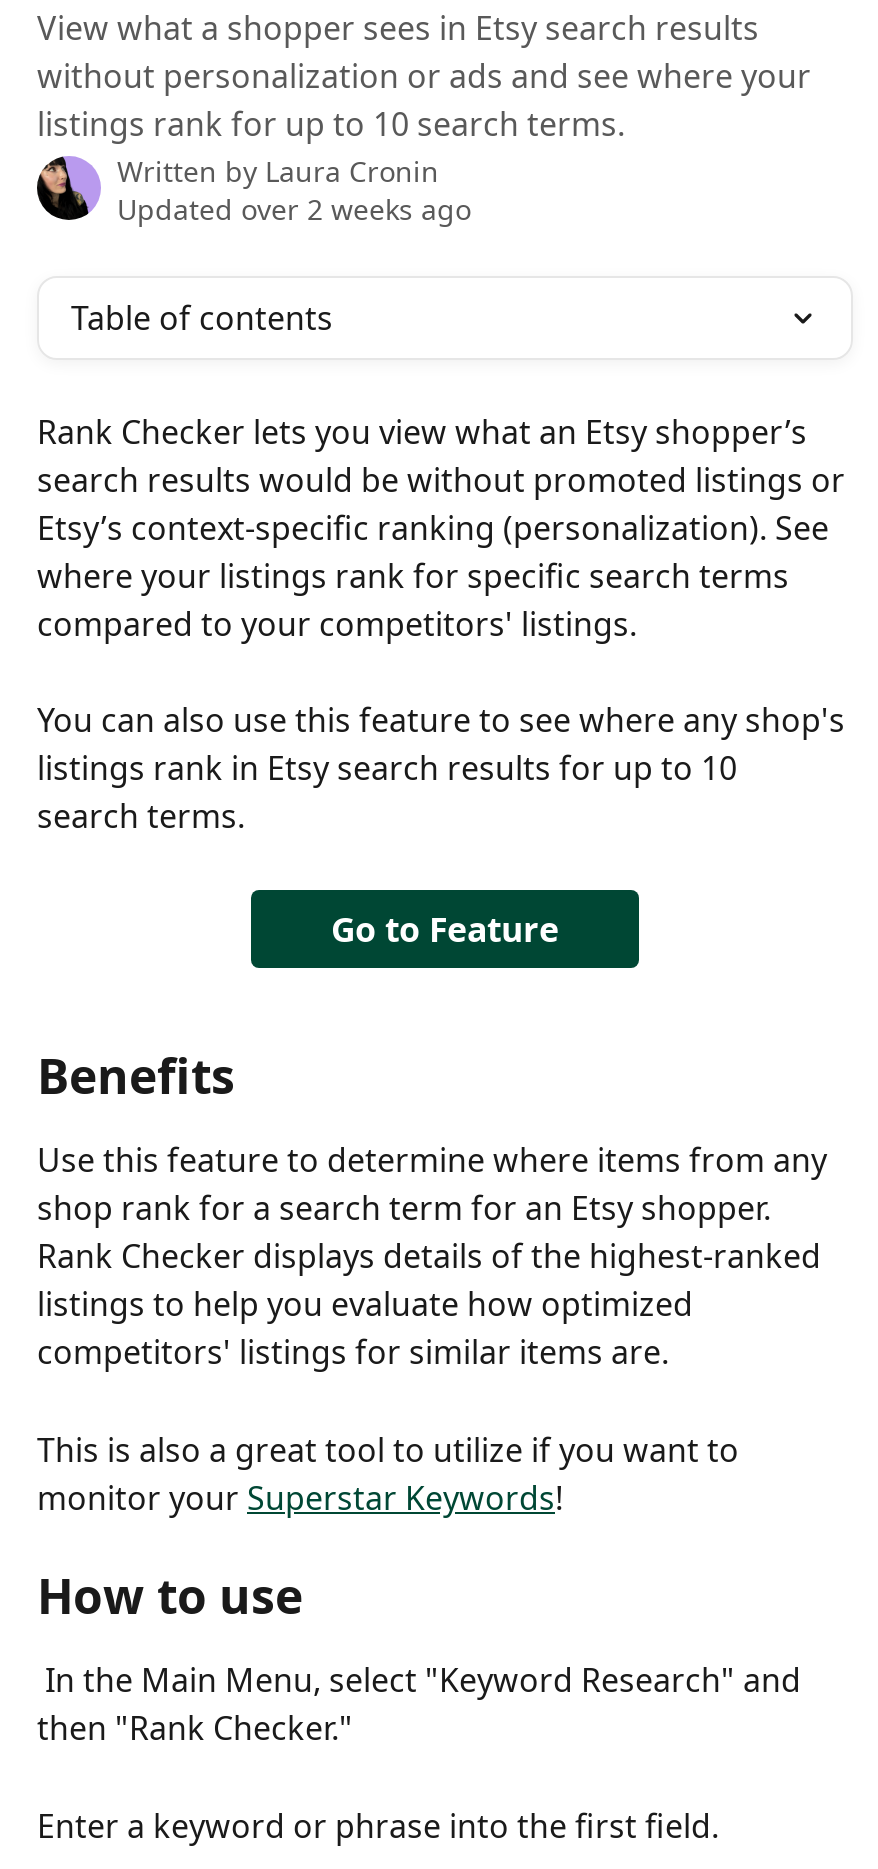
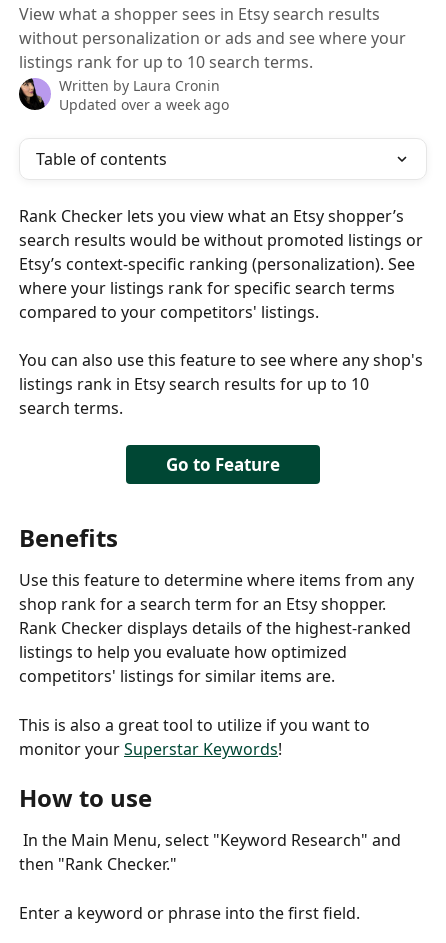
[117,190,471,228] Updated over 2 weeks ago -> [59,95,229,114] Updated over a week ago

